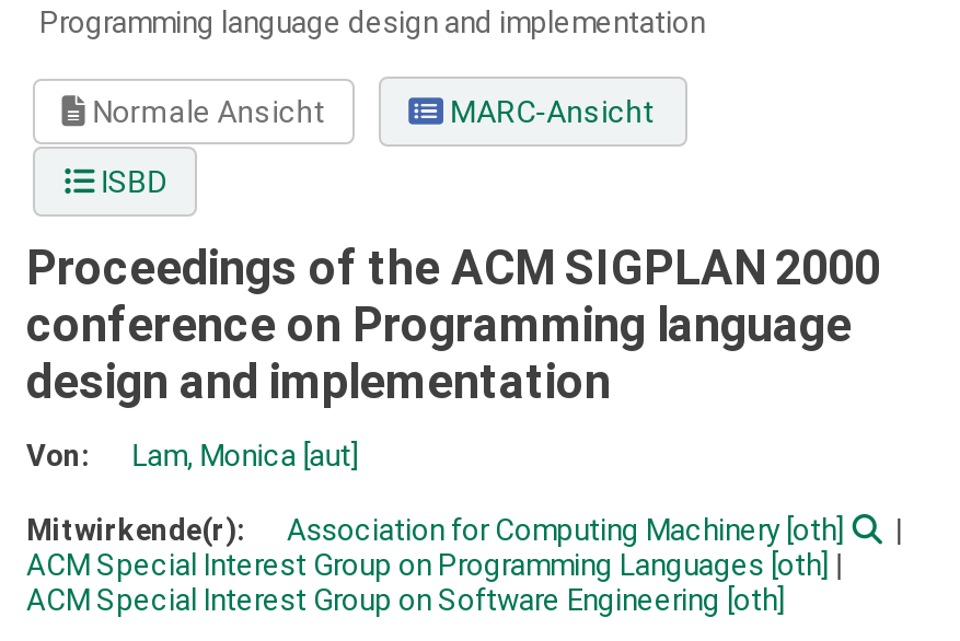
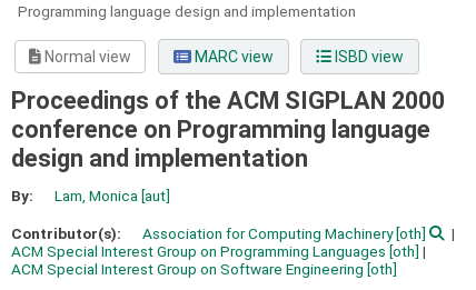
[86,95,656,200] Normale Ansicht | MARC-Ansicht | ISBD -> [41,48,404,66] Normal view | MARC view | ISBD view
[26,437,90,472] Von: -> [11,186,33,204] By:
[26,511,252,546] Mitwirkende(r): -> [11,224,125,242] Contributor(s):

